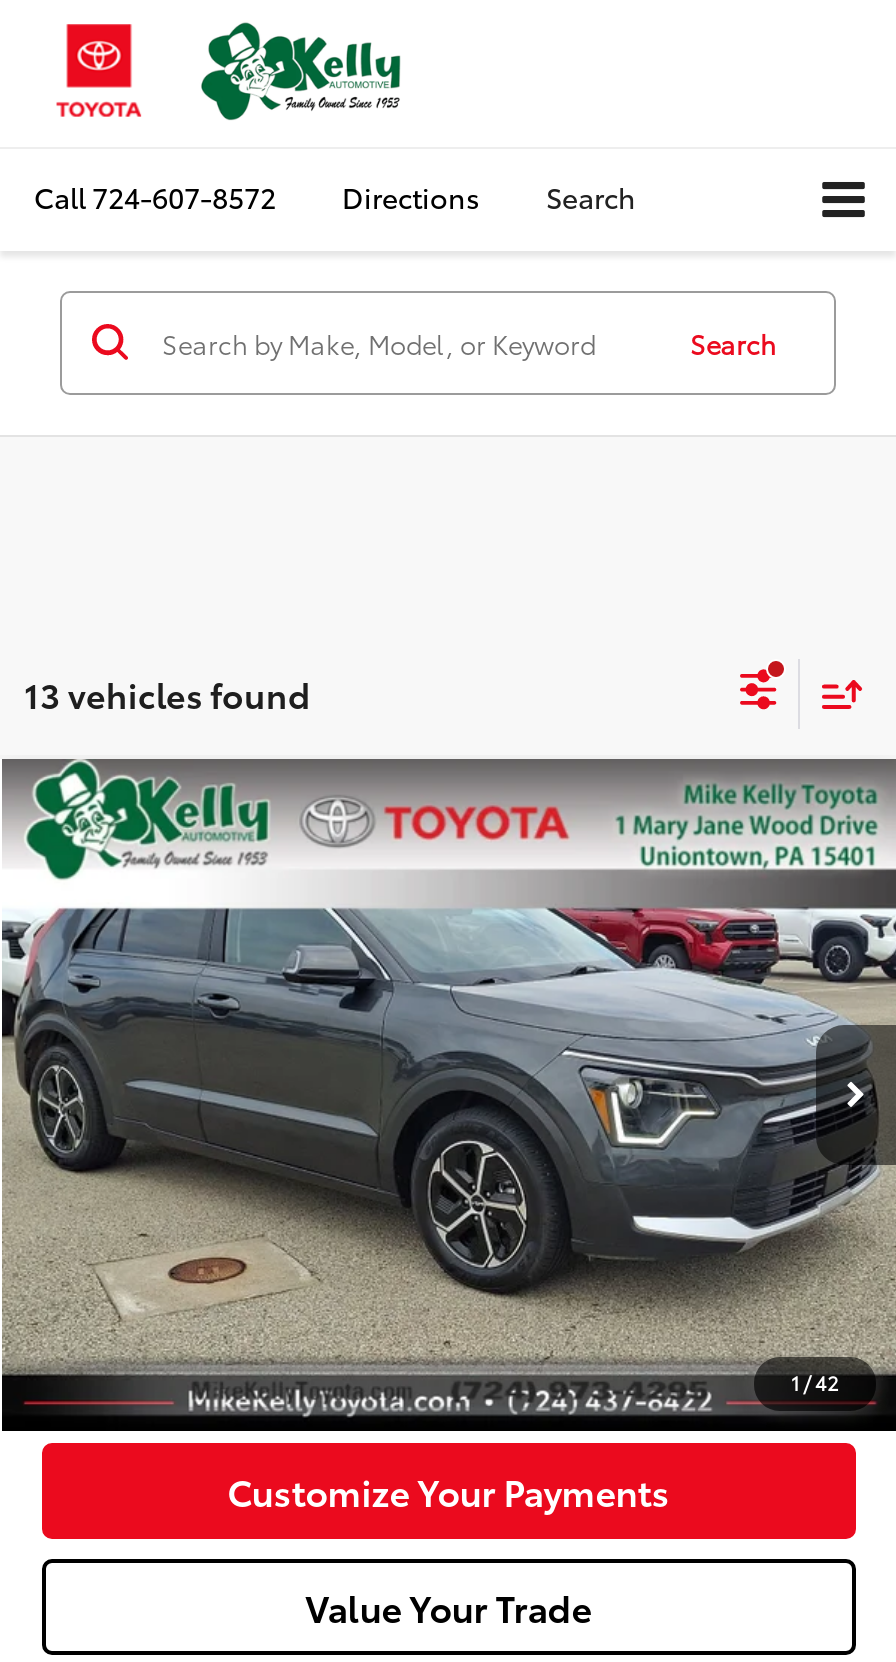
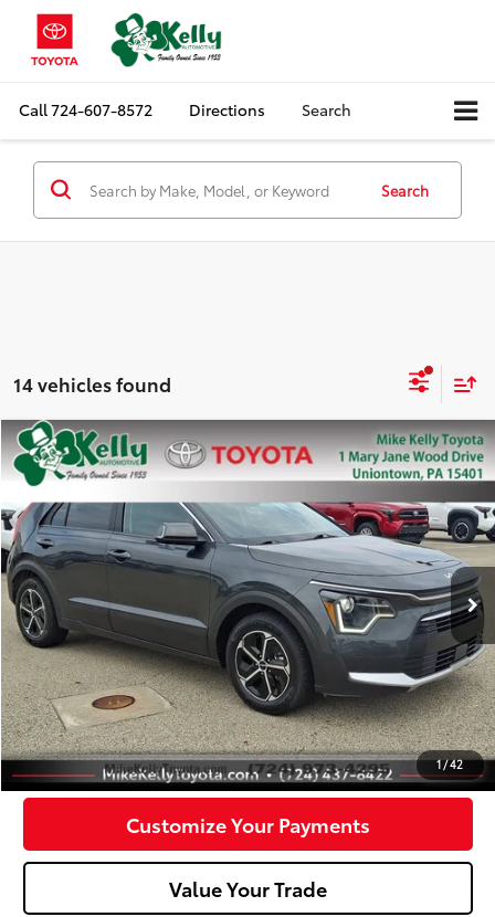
[24,668,310,716] 13 vehicles found -> [13,370,171,396] 14 vehicles found

